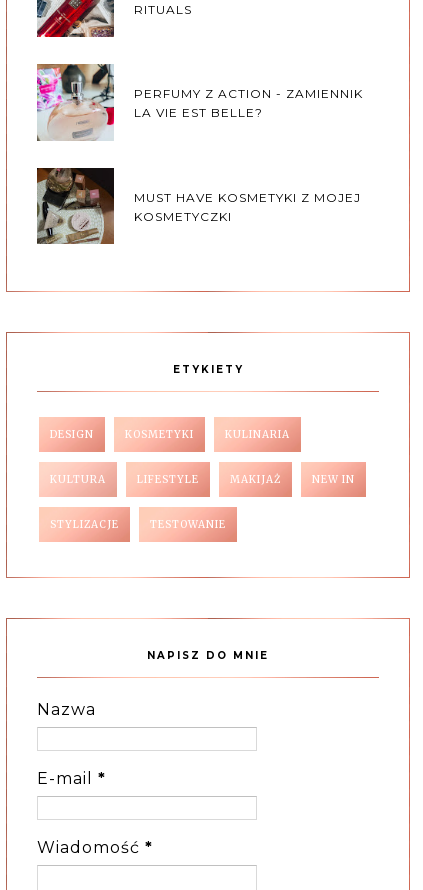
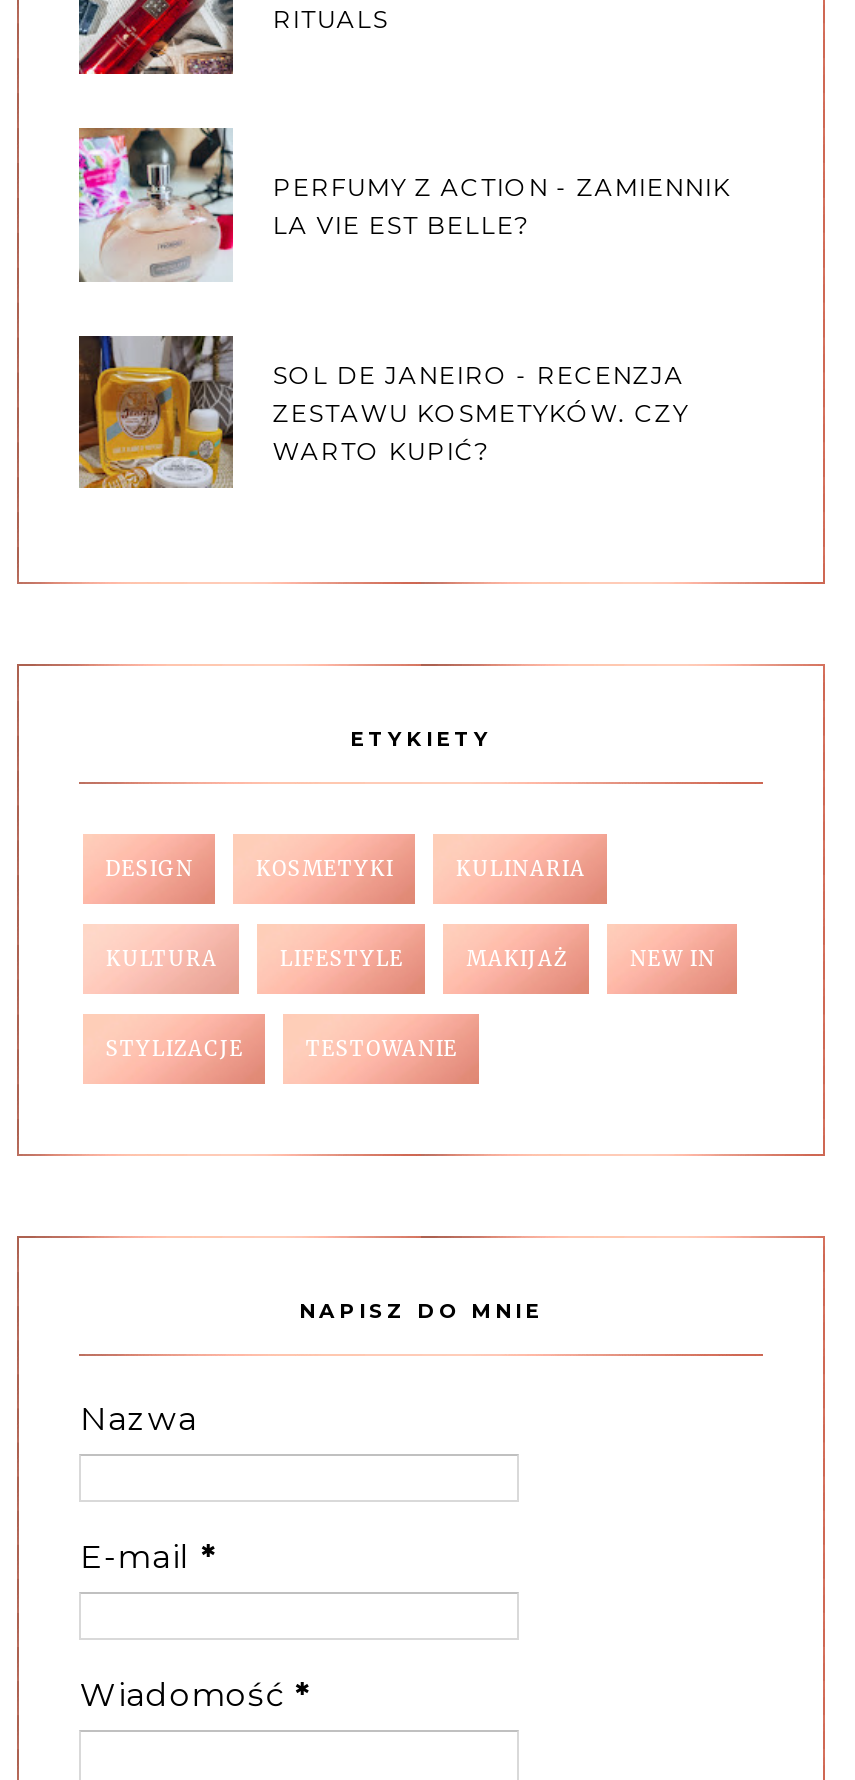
[36,167,361,244] [image] | MUST HAVE KOSMETYKI Z MOJEJ | KOSMETYCZKI -> [77,334,689,490] [image] | SOL DE JANEIRO - RECENZJA | ZESTAWU KOSMETYKÓW. CZY | WARTO KUPIĆ?

